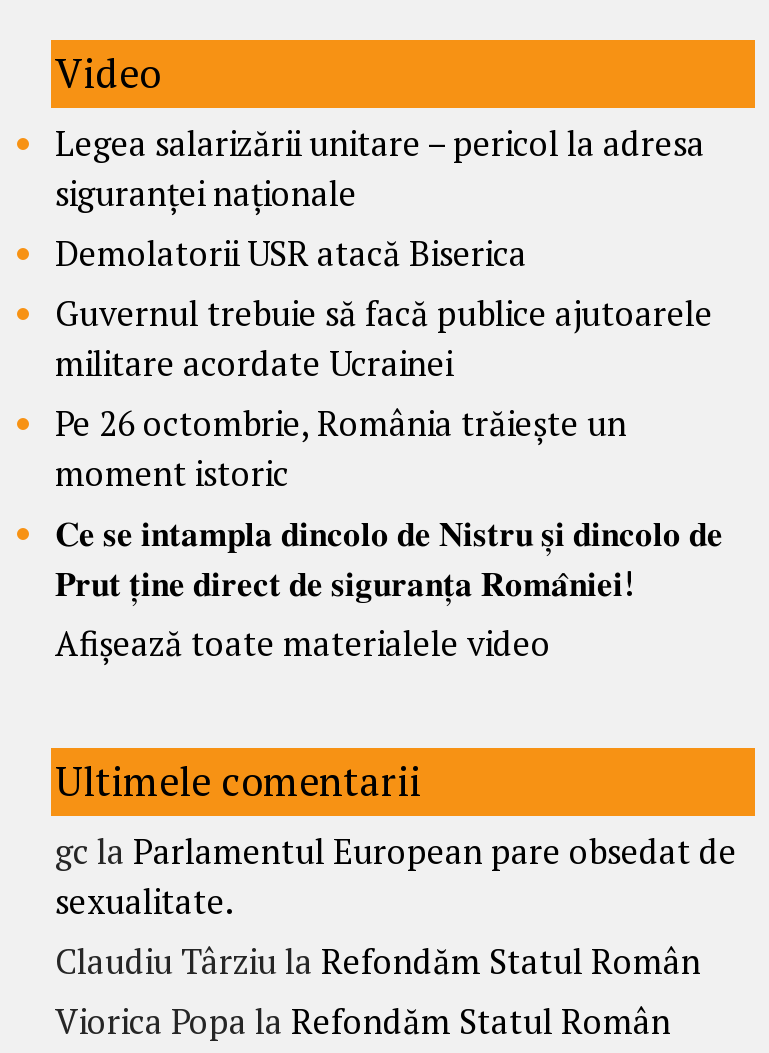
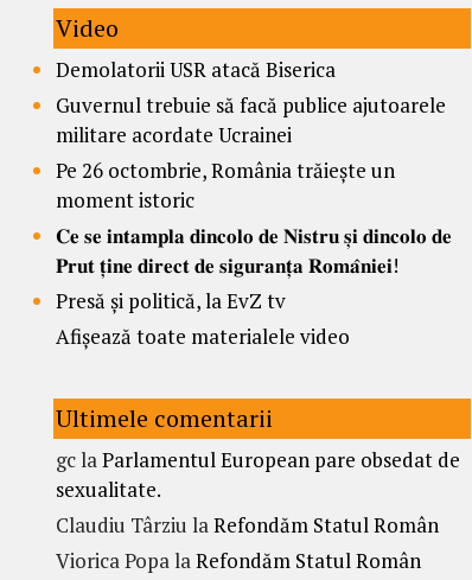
[55,119,705,215] Legea salarizării unitare – pericol la adresa | siguranței naționale -> none
moved [55,229,713,495] -> [56,55,446,213]: Demolatorii USR atacă Biserica | Guvernul trebuie să facă publice ajutoarele | militare acordate Ucrainei | Pe 26 octombrie, România trăiește un | moment istoric
none -> [56,287,286,314] Presă și politică, la EvZ tv

